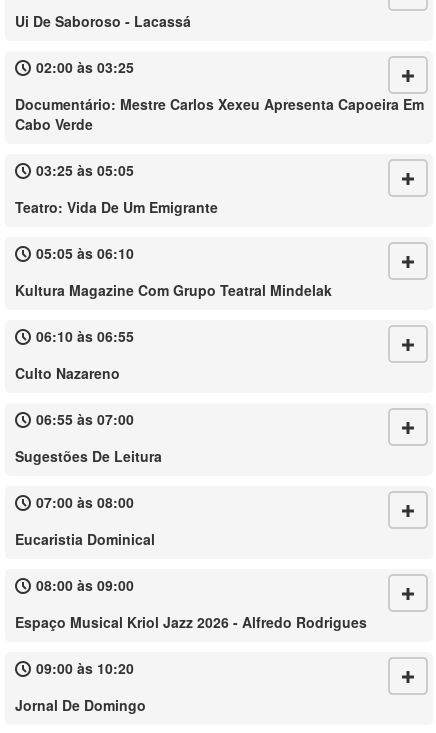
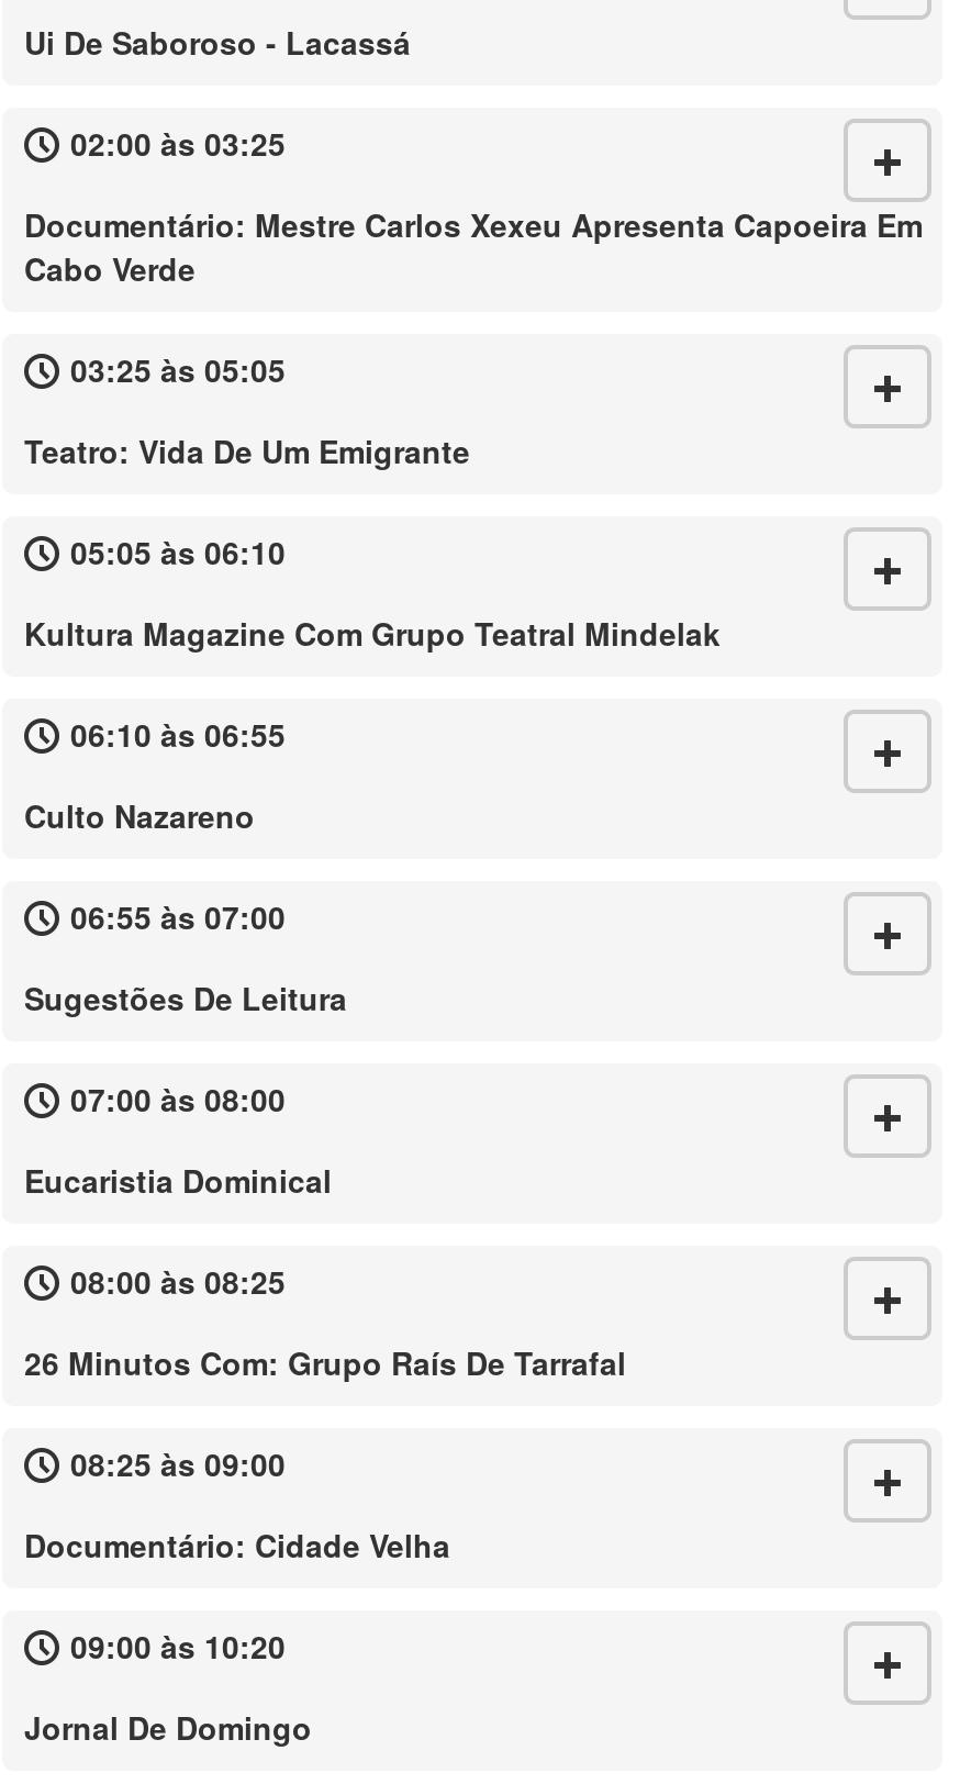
[15,575,367,632] 08:00 às 09:00 | Espaço Musical Kriol Jazz 2026 - Alfredo Rodrigues -> [24,1259,626,1566] 08:00 às 08:25 | 26 Minutos Com: Grupo Raís De Tarrafal | 08:25 às 09:00 | Documentário: Cidade Velha

